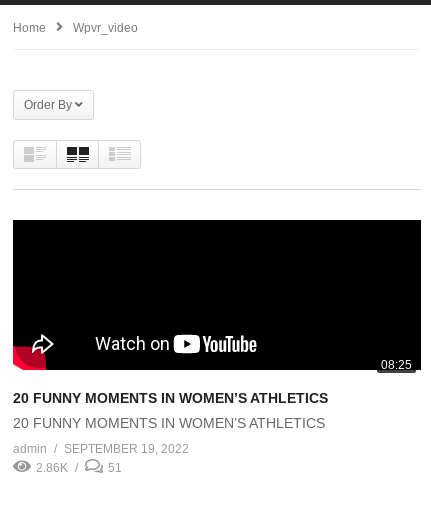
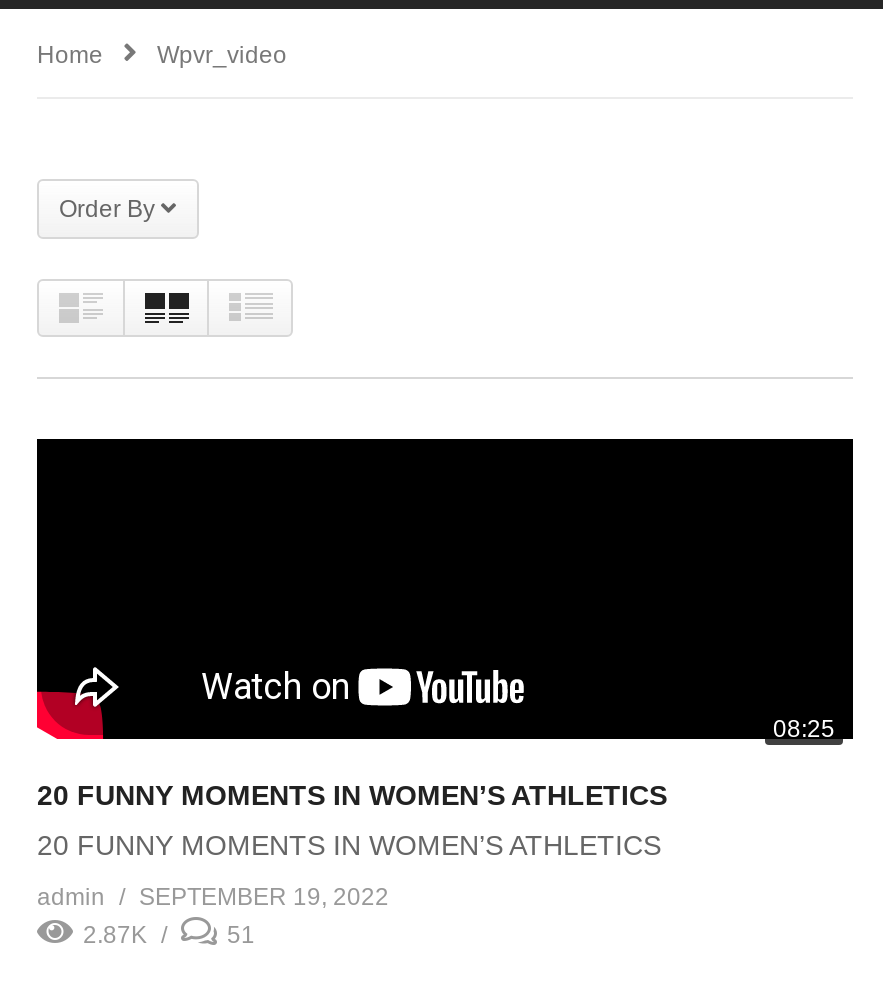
[36,461,68,475] 2.86K -> [83,921,147,949] 2.87K

